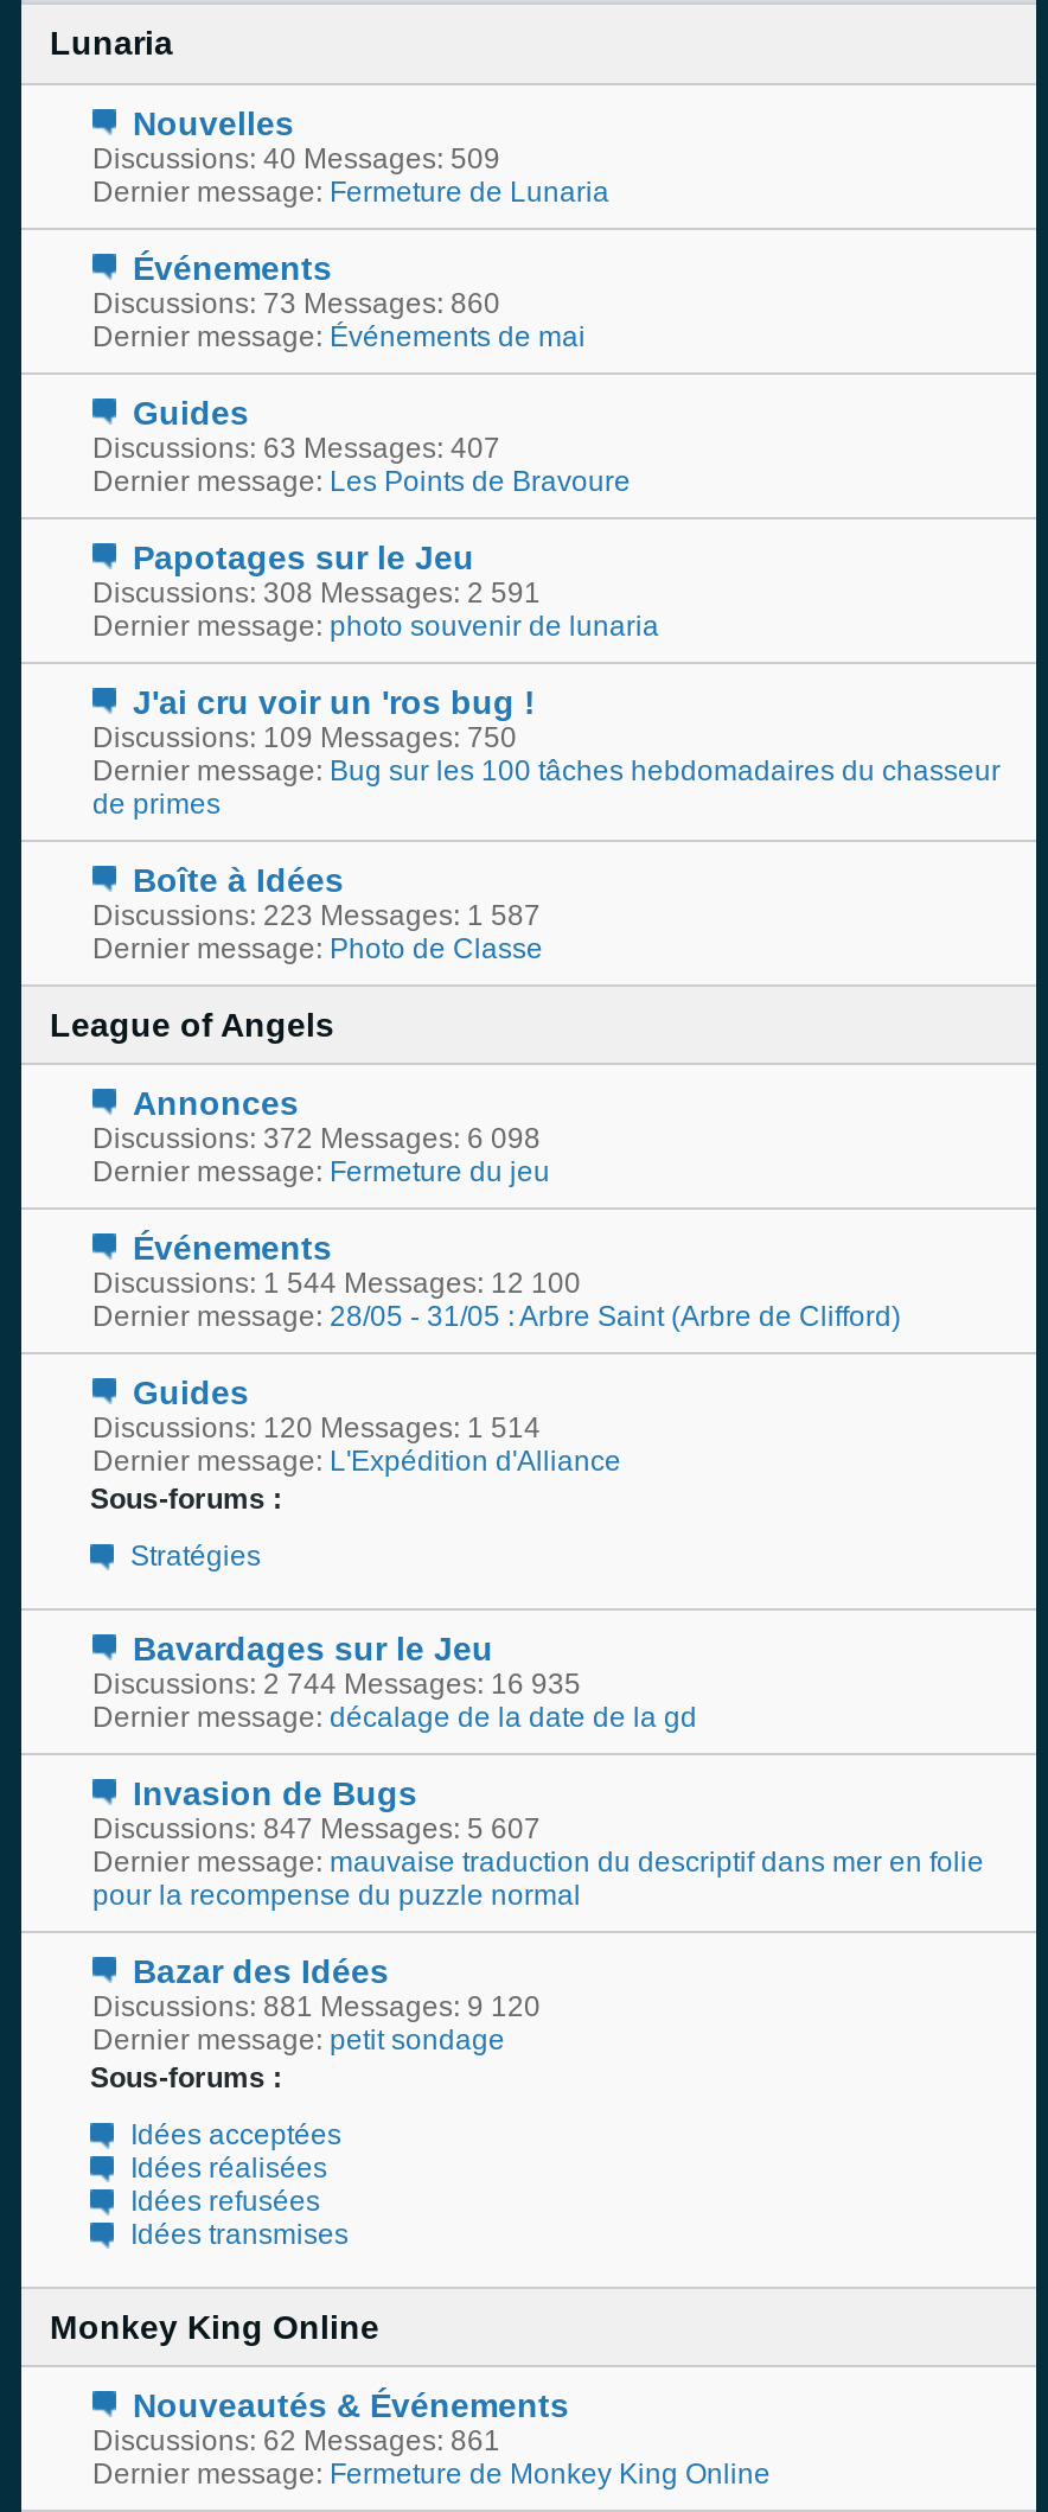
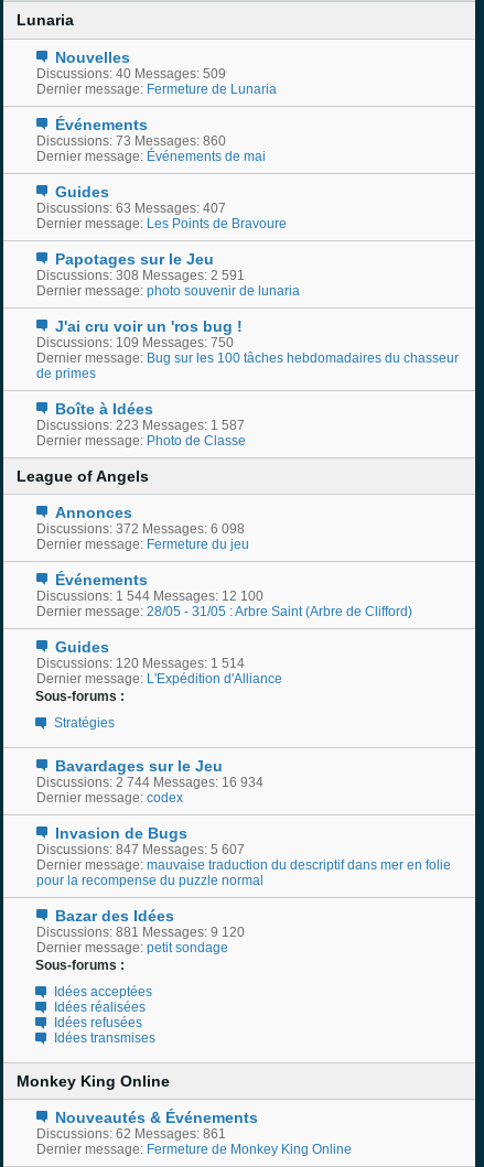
[92,1668,697,1734] Discussions: 2 744 Messages: 16 935 | Dernier message: décalage de la date de la gd -> [36,775,263,806] Discussions: 2 744 Messages: 16 934 | Dernier message: codex

